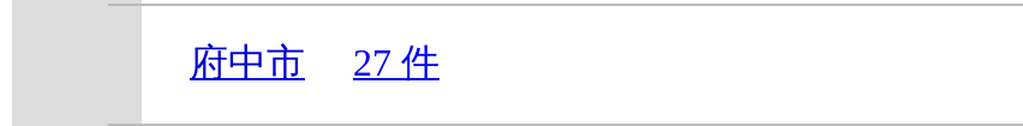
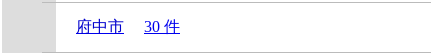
[190,42,439,83] 府中市 27 件 -> [76,18,180,35] 府中市 30 件

